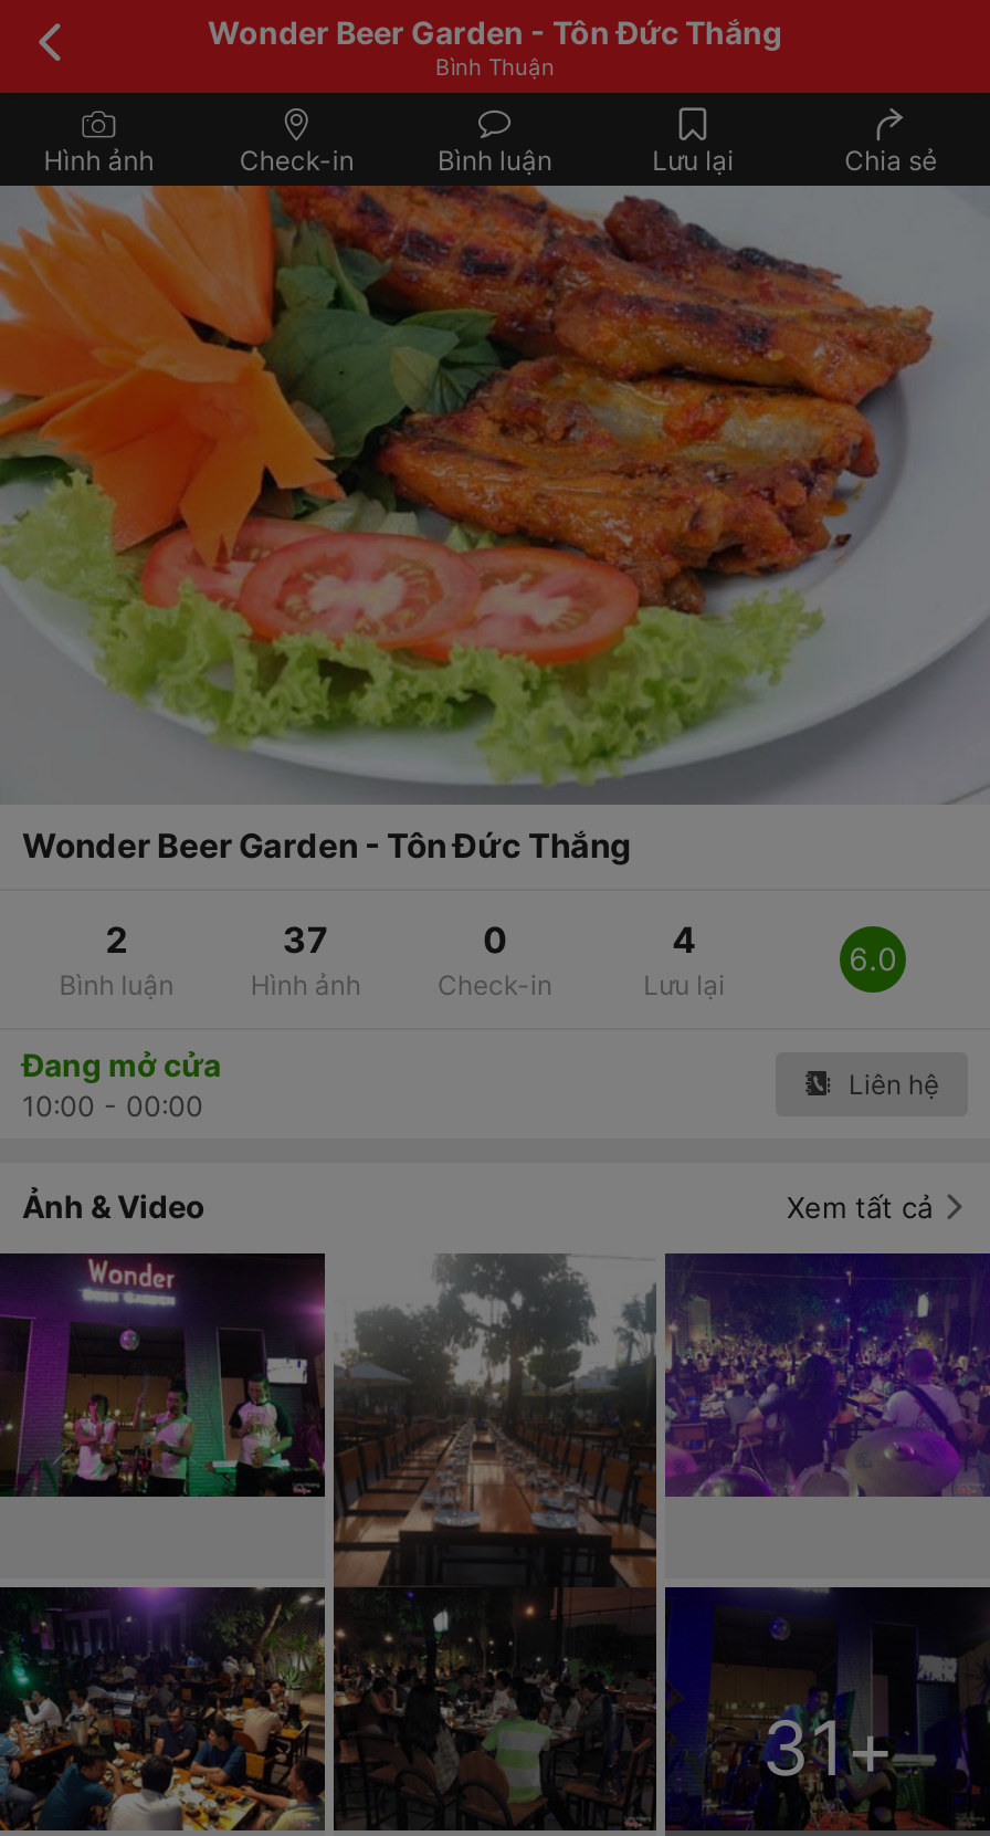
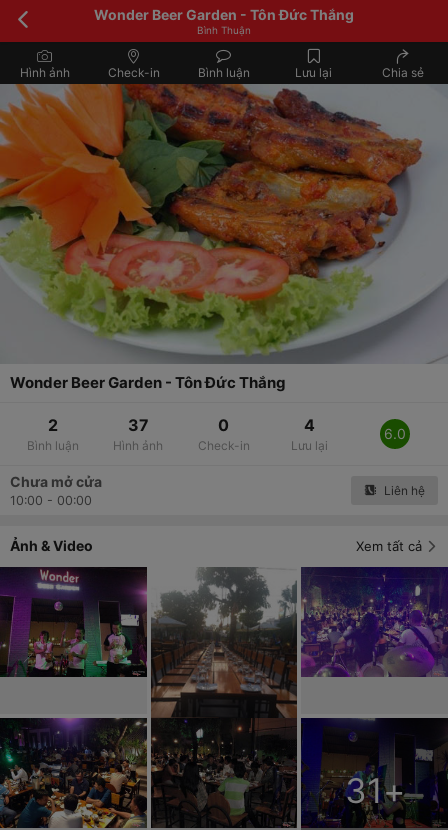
[22,1046,221,1083] Đang mở cửa -> [10,473,102,490] Chưa mở cửa

